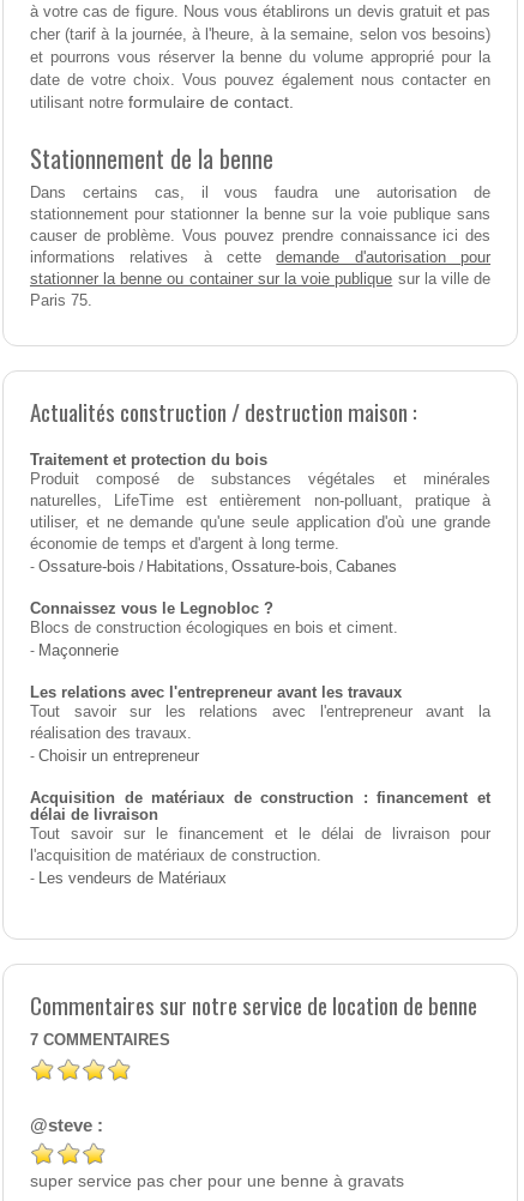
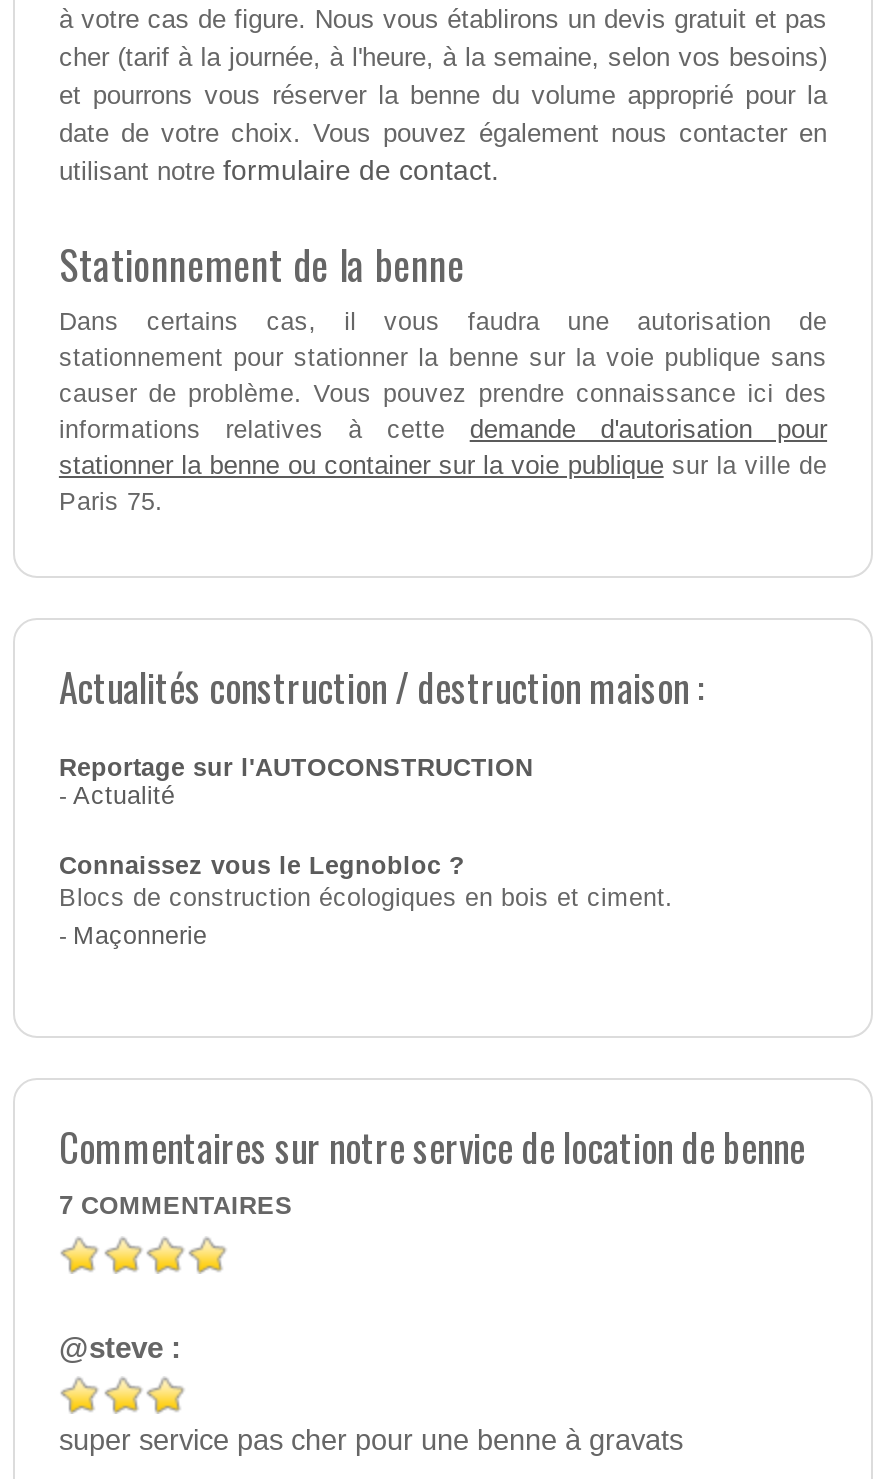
[30,452,490,576] Traitement et protection du bois | Produit composé de substances végétales et minérales | naturelles, LifeTime est entièrement non-polluant, pratique à | utiliser, et ne demande qu'une seule application d'où une grande | économie de temps et d'argent à long terme. | - Ossature-bois / Habitations, Ossature-bois, Cabanes -> [59,755,533,811] Reportage sur l'AUTOCONSTRUCTION | - Actualité
[30,685,490,888] Les relations avec l'entrepreneur avant les travaux | Tout savoir sur les relations avec l'entrepreneur avant la | réalisation des travaux. | - Choisir un entrepreneur | Acquisition de matériaux de construction : financement et | délai de livraison | Tout savoir sur le financement et le délai de livraison pour | l'acquisition de matériaux de construction. | - Les vendeurs de Matériaux -> none

